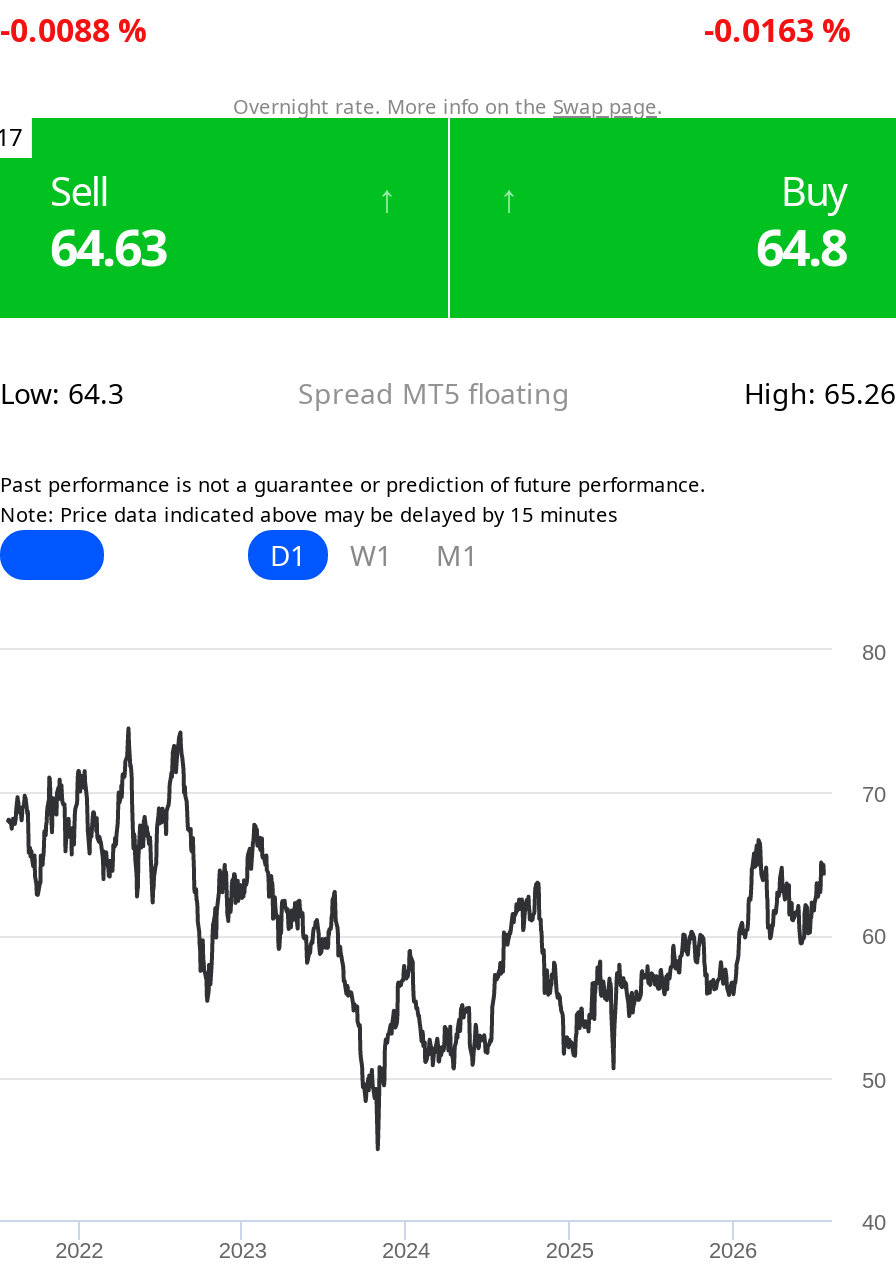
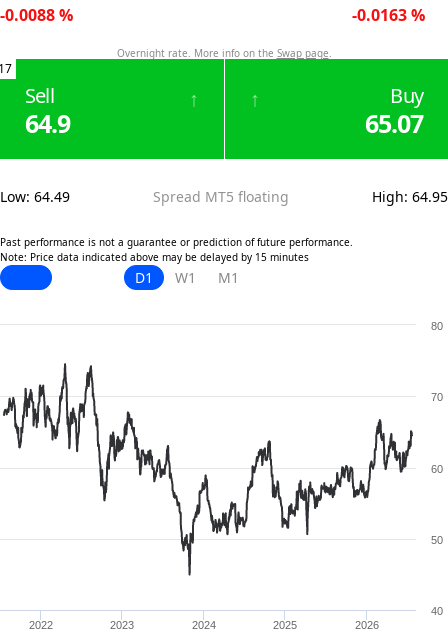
[50,212,166,280] 64.63 -> [25,106,70,140] 64.9
[756,212,846,280] 64.8 -> [365,106,423,140] 65.07
[0,374,124,412] Low: 64.3 -> [0,187,70,206] Low: 64.49
[744,374,896,412] High: 65.26 -> [372,187,448,206] High: 64.95

